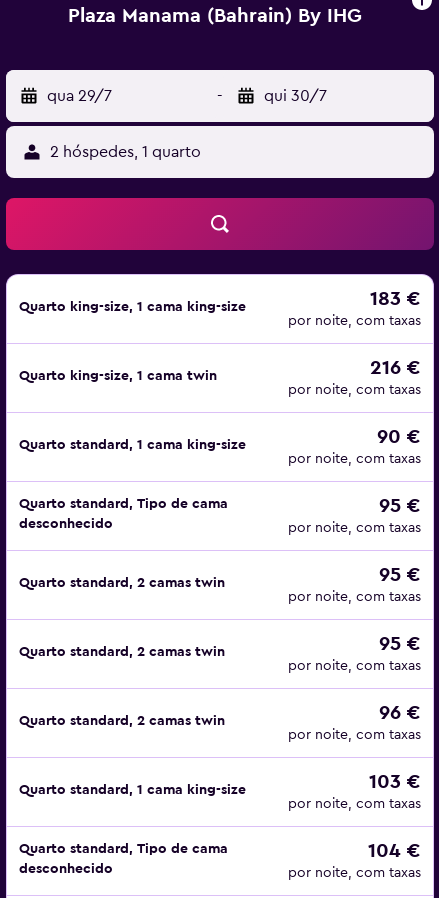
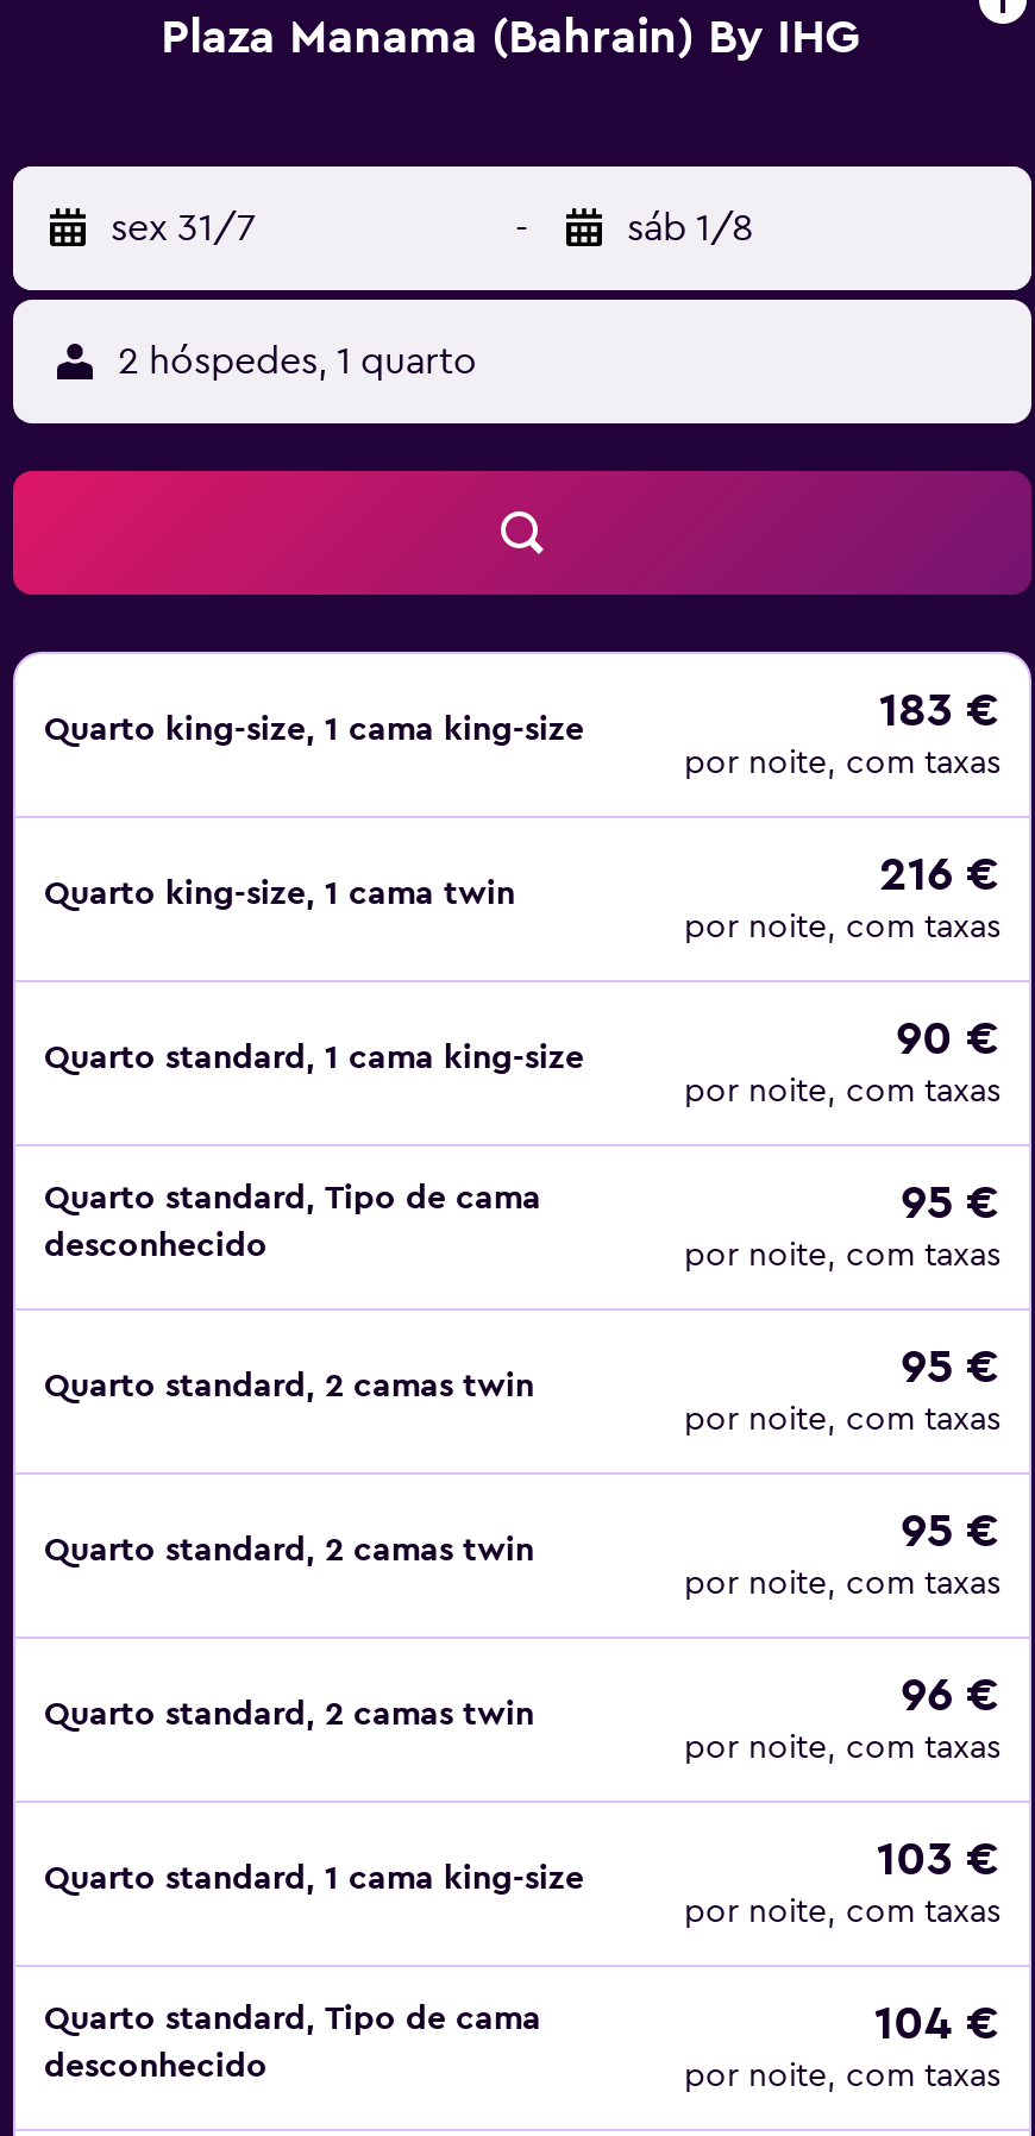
[47,88,112,104] qua 29/7 -> [111,209,256,247] sex 31/7
[264,88,327,104] qui 30/7 -> [627,209,753,247] sáb 1/8

